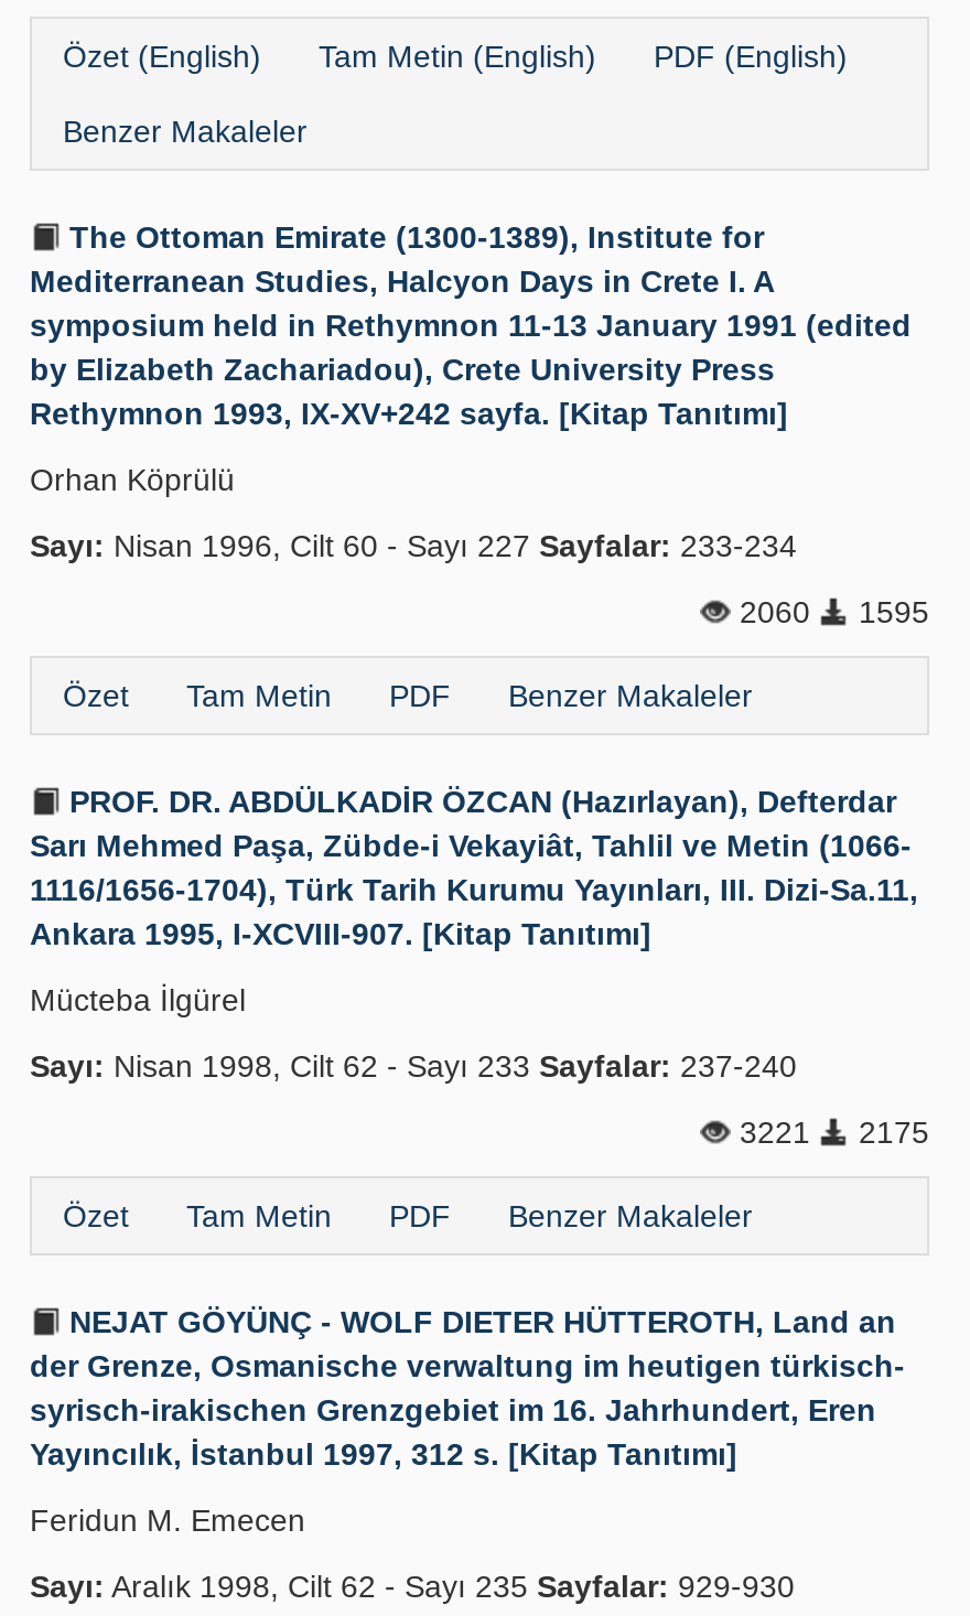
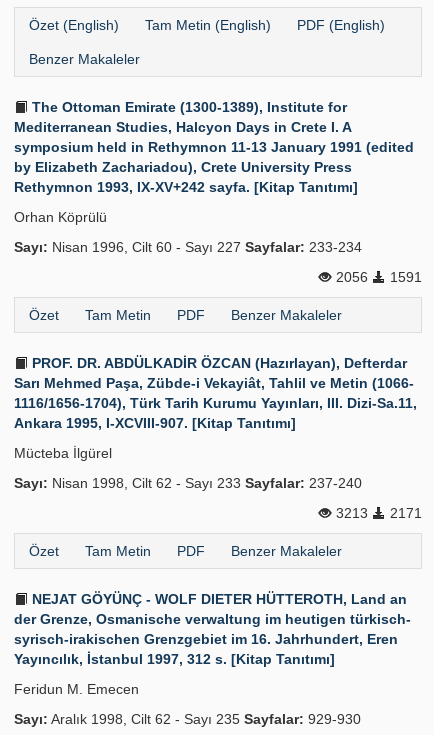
[731,594,819,629] 2060 -> [332,269,372,285] 2056
[850,594,929,629] 1595 -> [386,269,422,285] 1591
[731,1114,819,1150] 3221 -> [332,505,372,521] 3213
[850,1114,929,1150] 2175 -> [386,505,422,521] 2171

